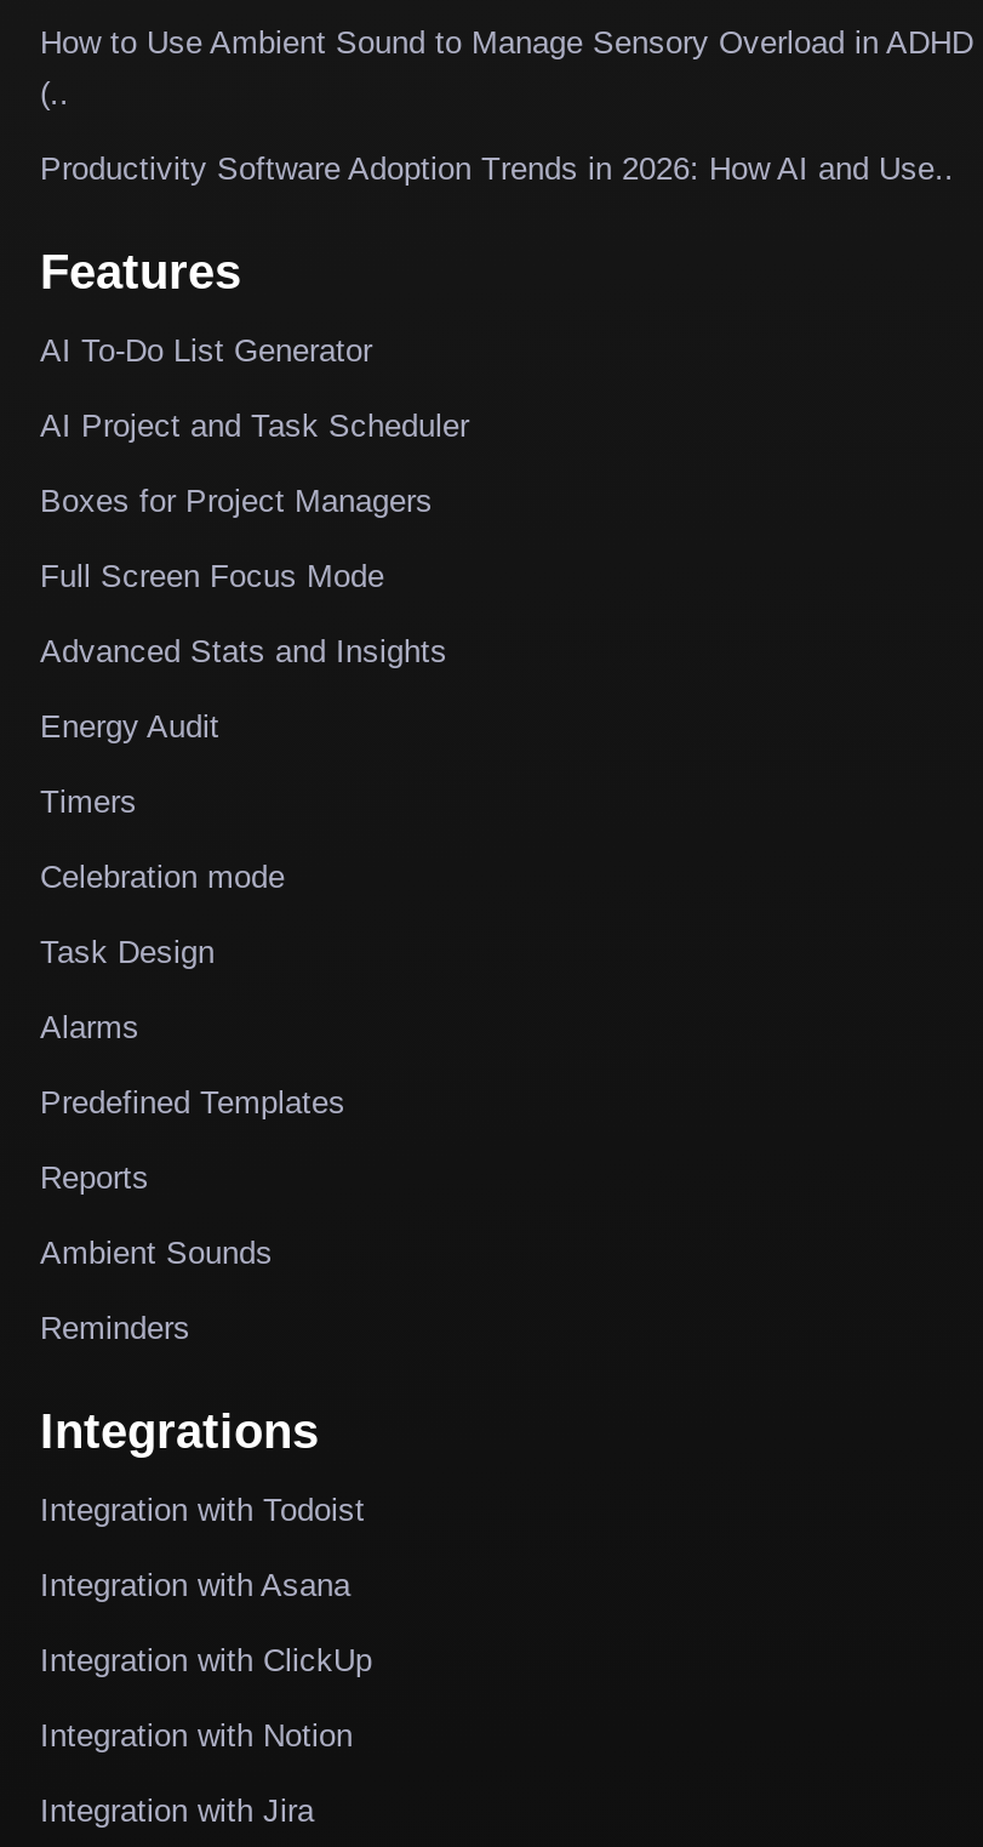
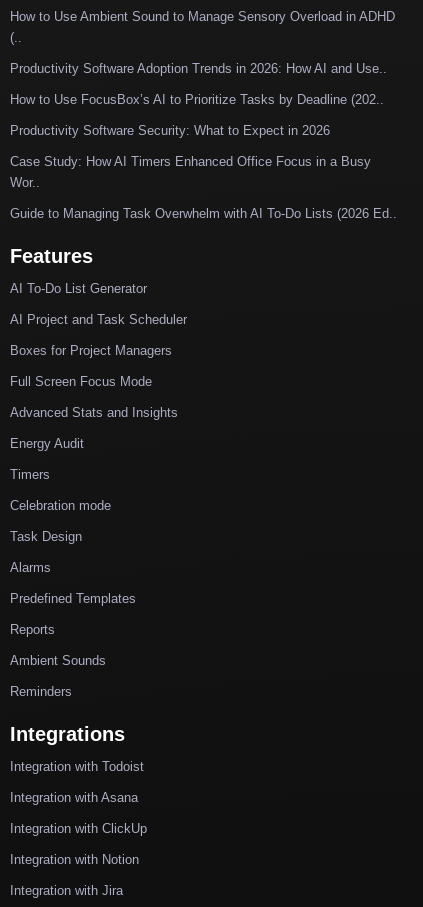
none -> [10,92,397,221] How to Use FocusBox’s AI to Prioritize Tasks by Deadline (202.. | Productivity Software Security: What to Expect in 2026 | Case Study: How AI Timers Enhanced Office Focus in a Busy | Wor.. | Guide to Managing Task Overwhelm with AI To-Do Lists (2026 Ed..

